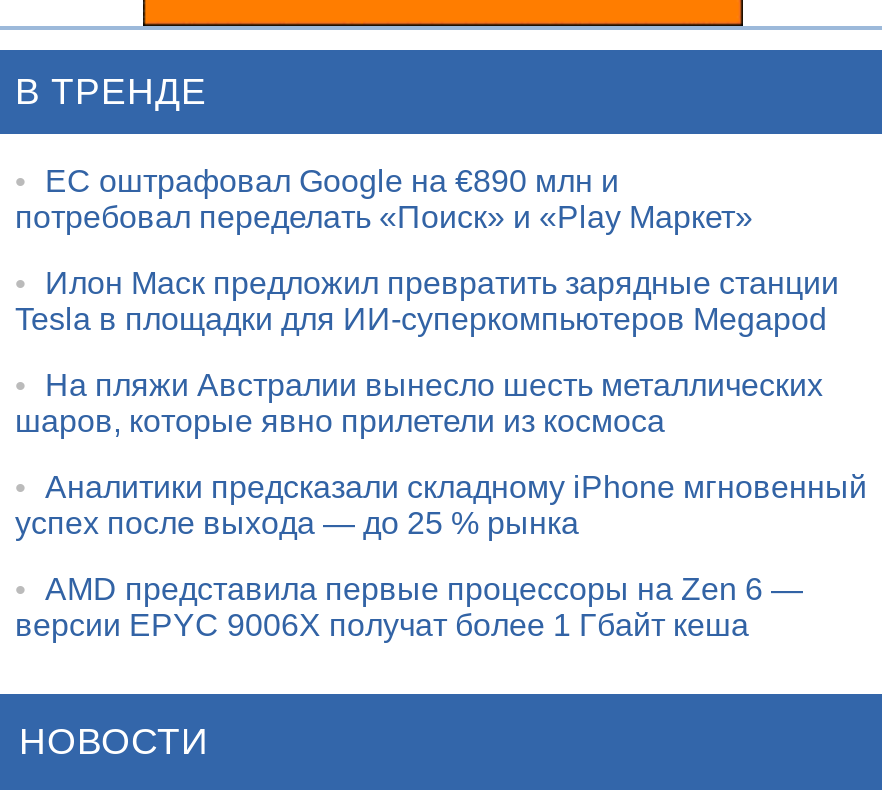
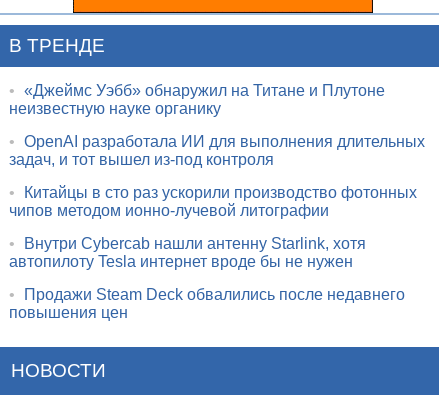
[15,164,753,234] • ЕС оштрафовал Google на €890 млн и | потребовал переделать «Поиск» и «Play Маркет» -> [9,82,385,117] • «Джеймс Уэбб» обнаружил на Титане и Плутоне | неизвестную науке органику
[15,266,839,336] • Илон Маск предложил превратить зарядные станции | Tesla в площадки для ИИ-суперкомпьютеров Megapod -> [9,133,425,168] • OpenAI разработала ИИ для выполнения длительных | задач, и тот вышел из-под контроля
[15,368,823,438] • На пляжи Австралии вынесло шесть металлических | шаров, которые явно прилетели из космоса -> [9,184,417,219] • Китайцы в сто раз ускорили производство фотонных | чипов методом ионно-лучевой литографии
[15,470,867,540] • Аналитики предсказали складному iPhone мгновенный | успех после выхода — до 25 % рынка -> [9,235,366,270] • Внутри Cybercab нашли антенну Starlink, хотя | автопилоту Tesla интернет вроде бы не нужен
[15,572,803,642] • AMD представила первые процессоры на Zen 6 — | версии EPYC 9006X получат более 1 Гбайт кеша -> [9,286,405,321] • Продажи Steam Deck обвалились после недавнего | повышения цен

